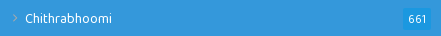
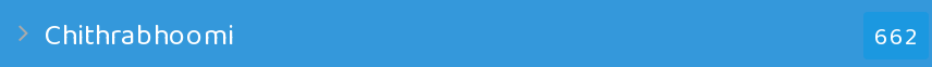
[408,10,426,28] 661 -> [874,16,918,55] 662

